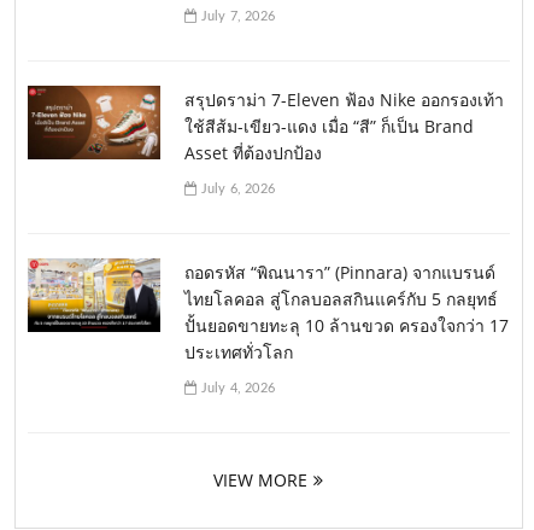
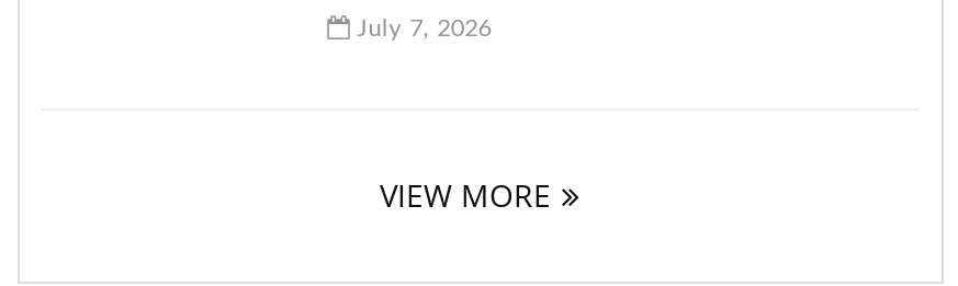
[27,85,504,195] [image] | สรุปดราม่า 7-Eleven ฟ้อง Nike ออกรองเท้า | ใช้สีส้ม-เขียว-แดง เมื่อ “สี” ก็เป็น Brand | Asset ที่ต้องปกป้อง | July 6, 2026 -> none
[27,257,509,395] [image] | ถอดรหัส “พิณนารา” (Pinnara) จากแบรนด์ | ไทยโลคอล สู่โกลบอลสกินแคร์กับ 5 กลยุทธ์ | ปั้นยอดขายทะลุ 10 ล้านขวด ครองใจกว่า 17 | ประเทศทั่วโลก | July 4, 2026 -> none

